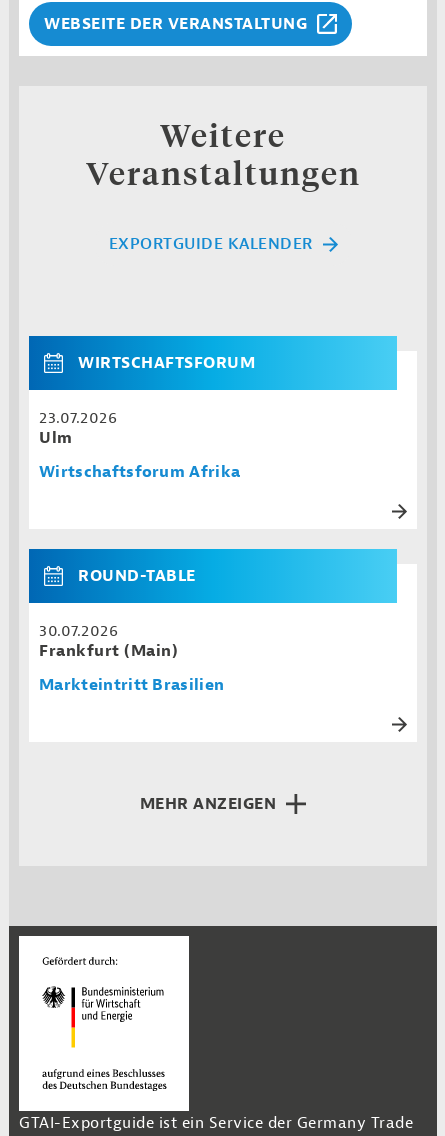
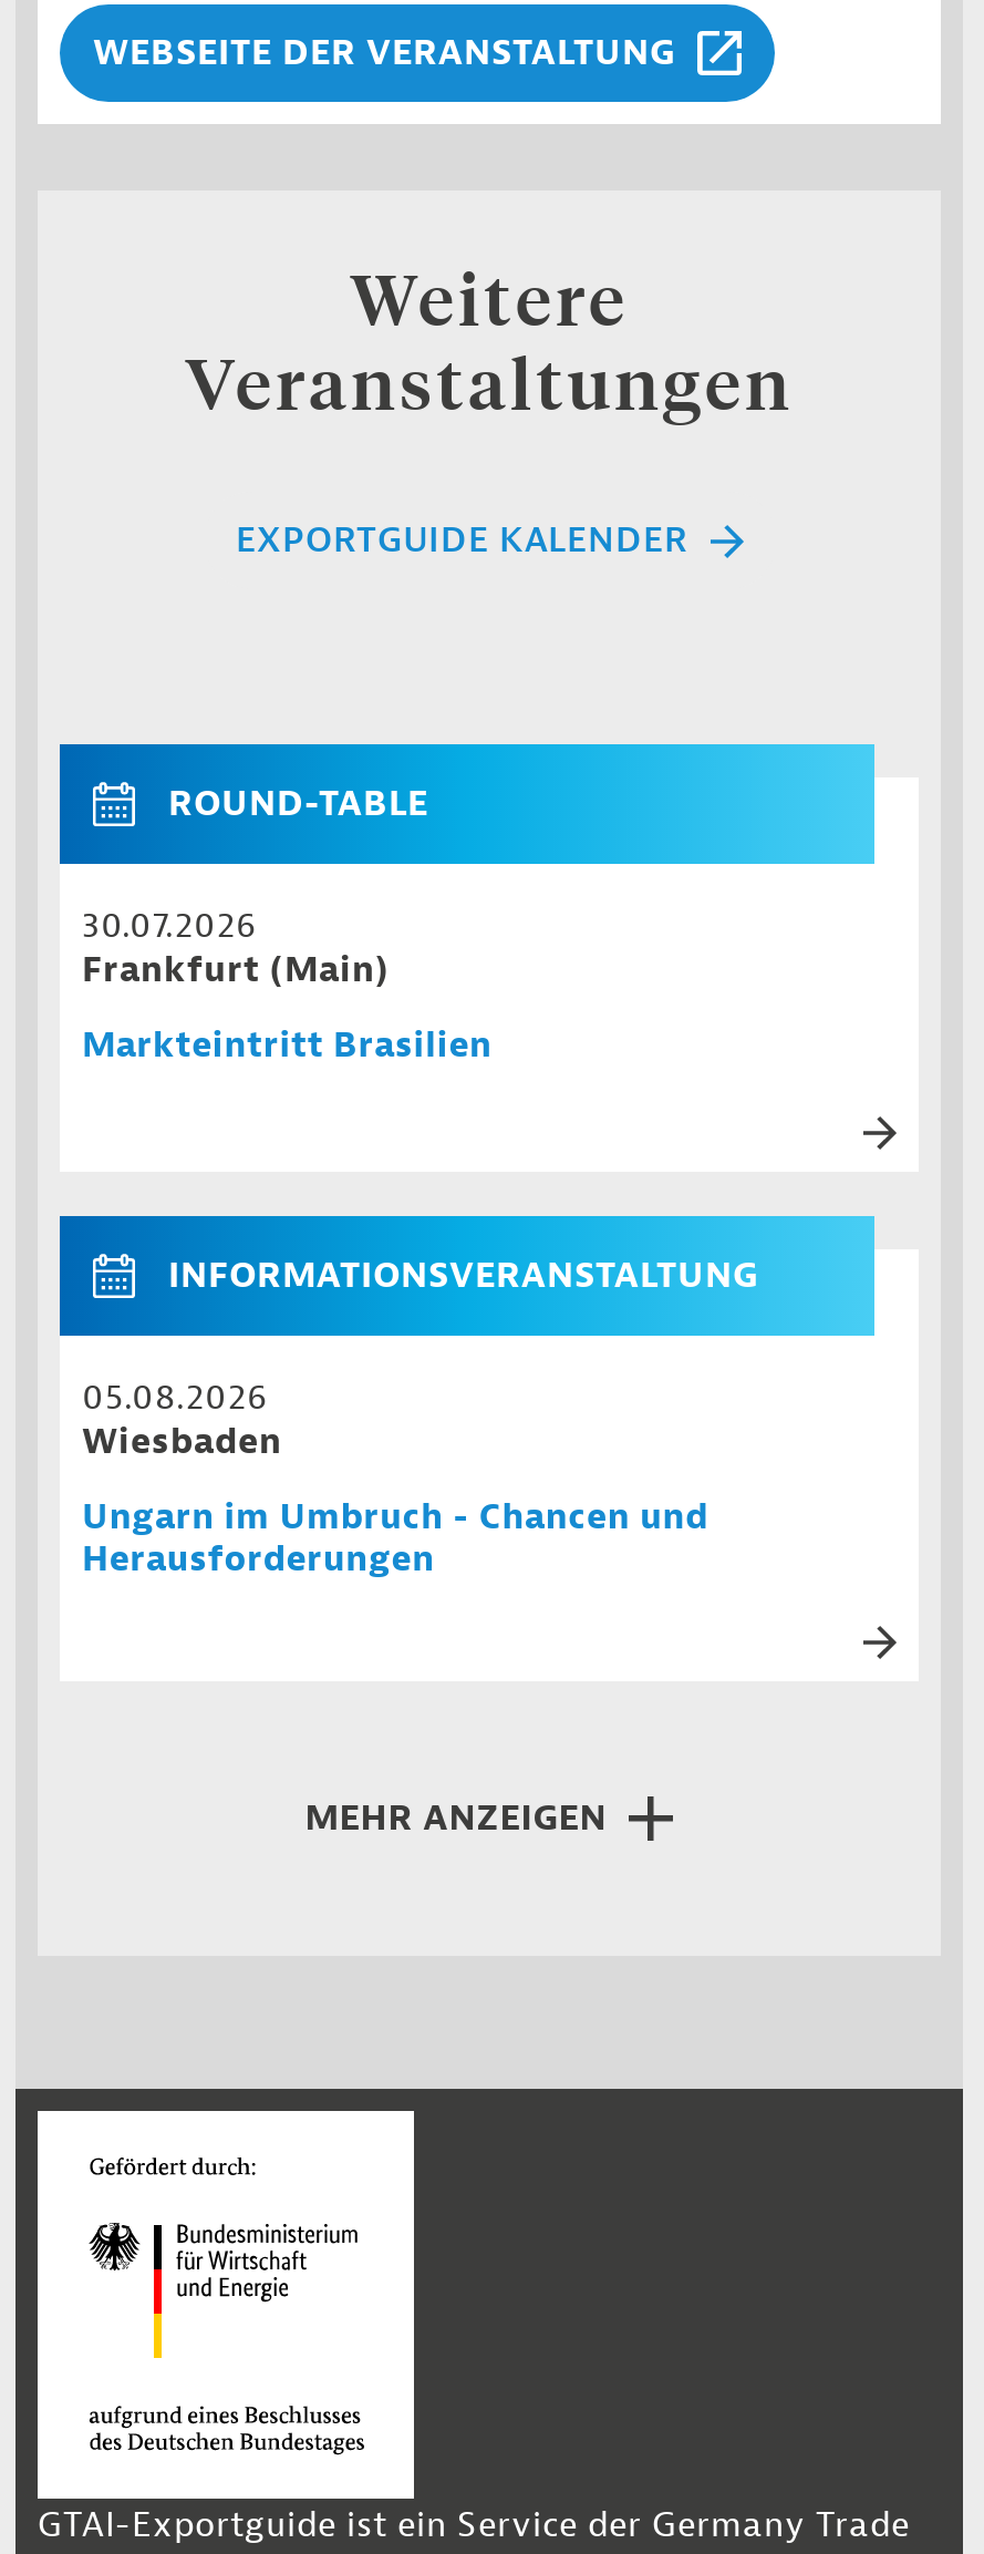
[39,353,255,482] WIRTSCHAFTSFORUM | 23.07.2026 | Ulm | Wirtschaftsforum Afrika -> none
moved [39,566,224,695] -> [82,782,492,1068]: ROUND-TABLE | 30.07.2026 | Frankfurt (Main) | Markteintritt Brasilien
none -> [82,1254,758,1582] INFORMATIONSVERANSTALTUNG | 05.08.2026 | Wiesbaden | Ungarn im Umbruch - Chancen und | Herausforderungen

